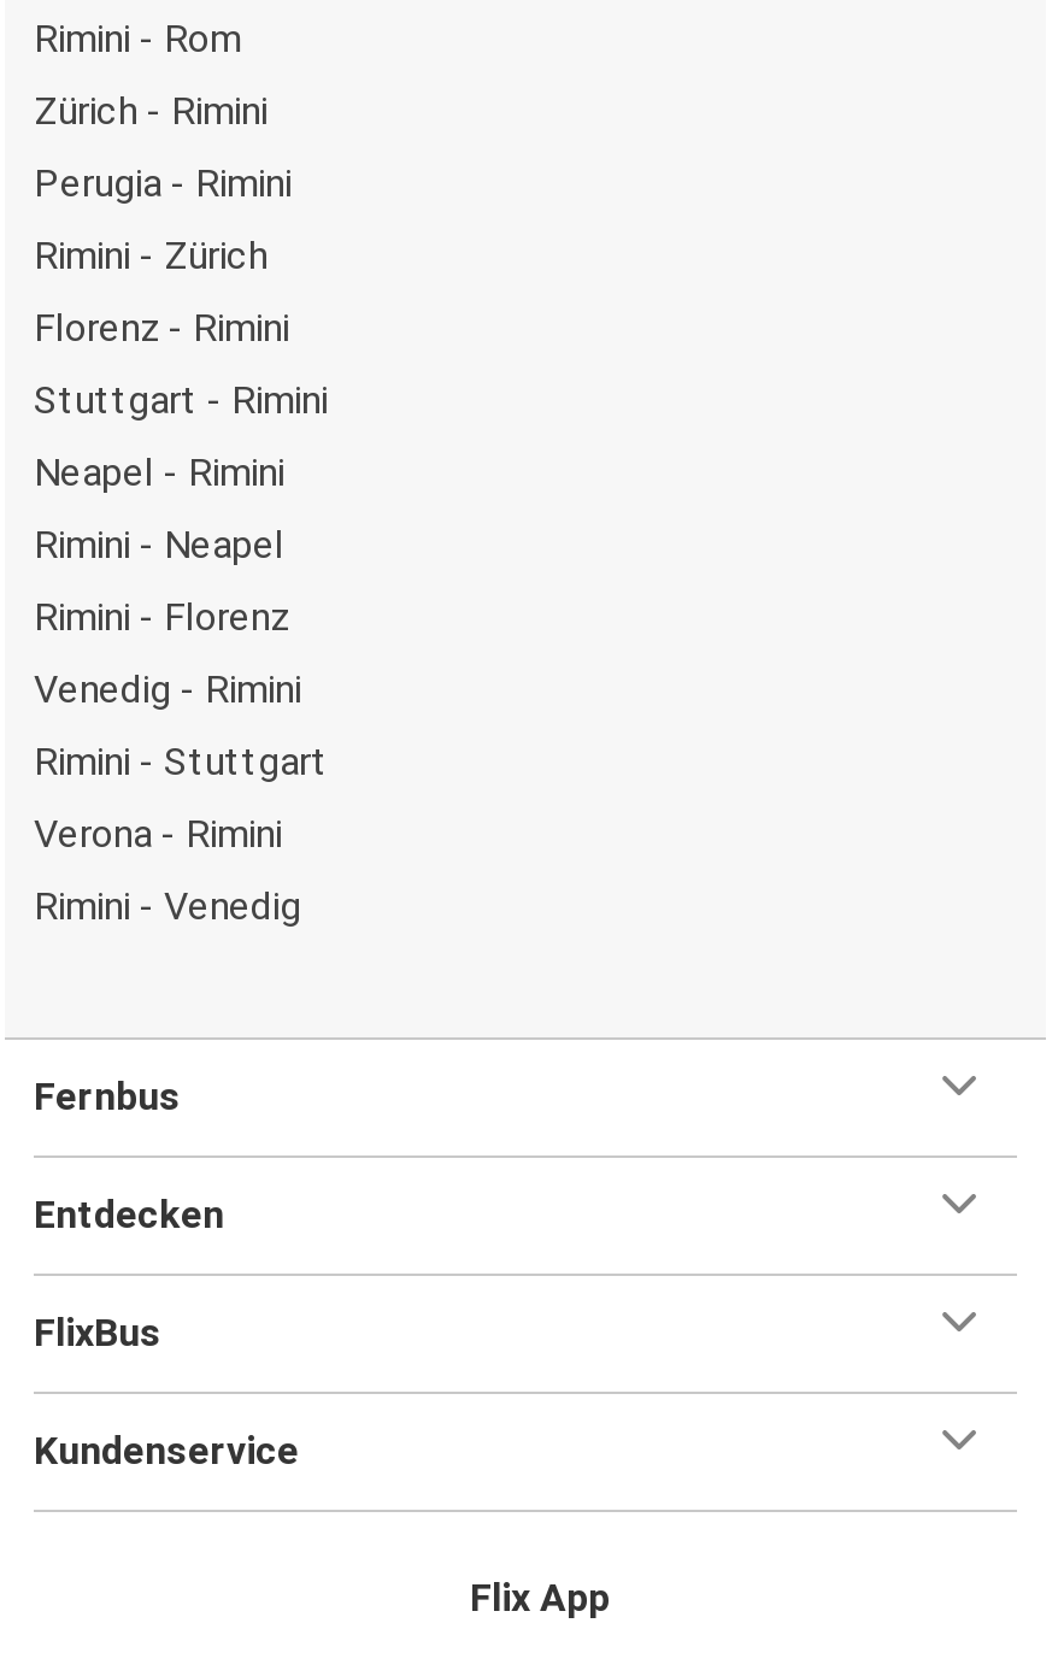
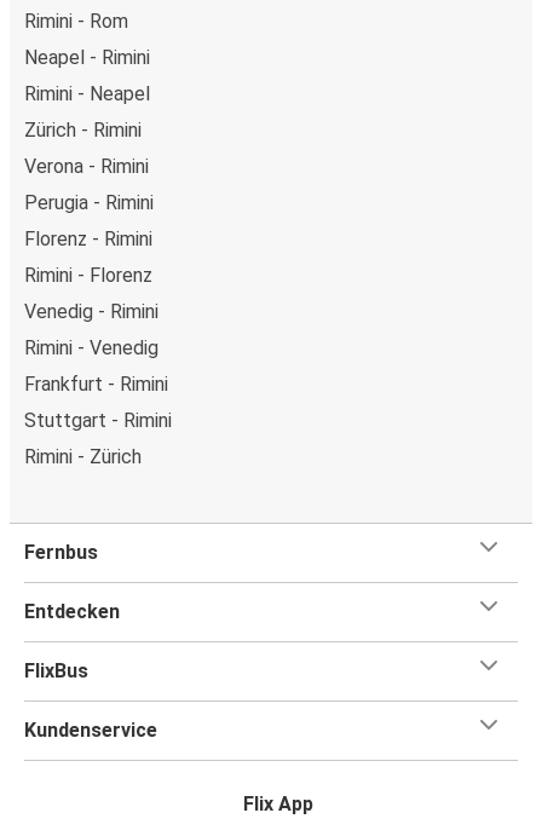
moved [34,87,268,133] -> [24,118,142,141]: Zürich - Rimini
moved [34,159,292,349] -> [24,191,154,250]: Perugia - Rimini | Florenz - Rimini
moved [34,231,328,422] -> [24,408,172,468]: Stuttgart - Rimini | Rimini - Zürich
moved [34,448,284,566] -> [24,45,150,105]: Neapel - Rimini | Rimini - Neapel
moved [34,593,301,711] -> [24,263,158,322]: Rimini - Florenz | Venedig - Rimini
[34,737,328,783] Rimini - Stuttgart -> none
moved [34,810,282,855] -> [24,154,149,177]: Verona - Rimini
moved [34,882,301,928] -> [24,336,158,359]: Rimini - Venedig
none -> [24,372,168,395] Frankfurt - Rimini

